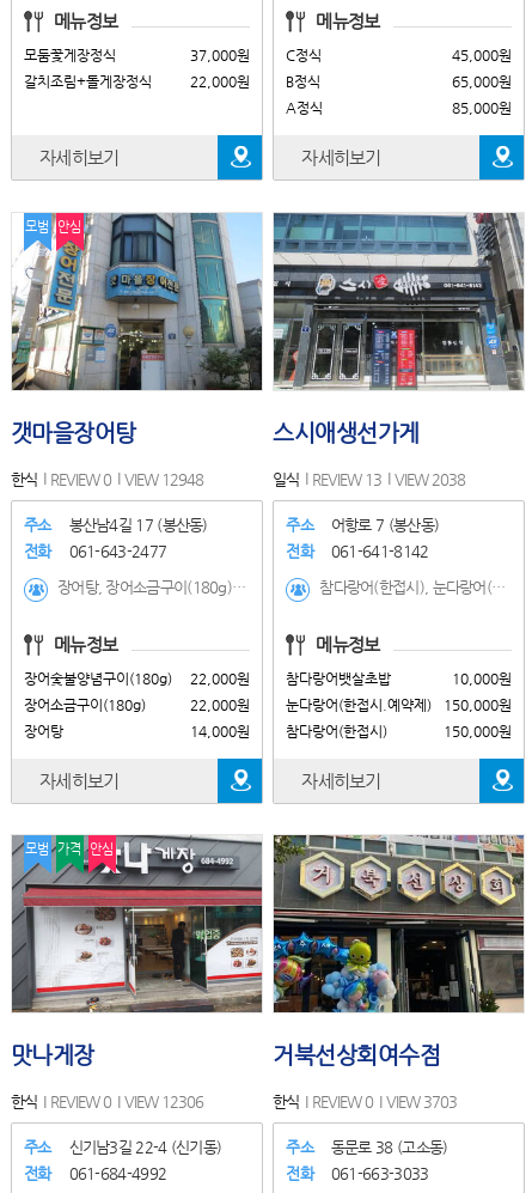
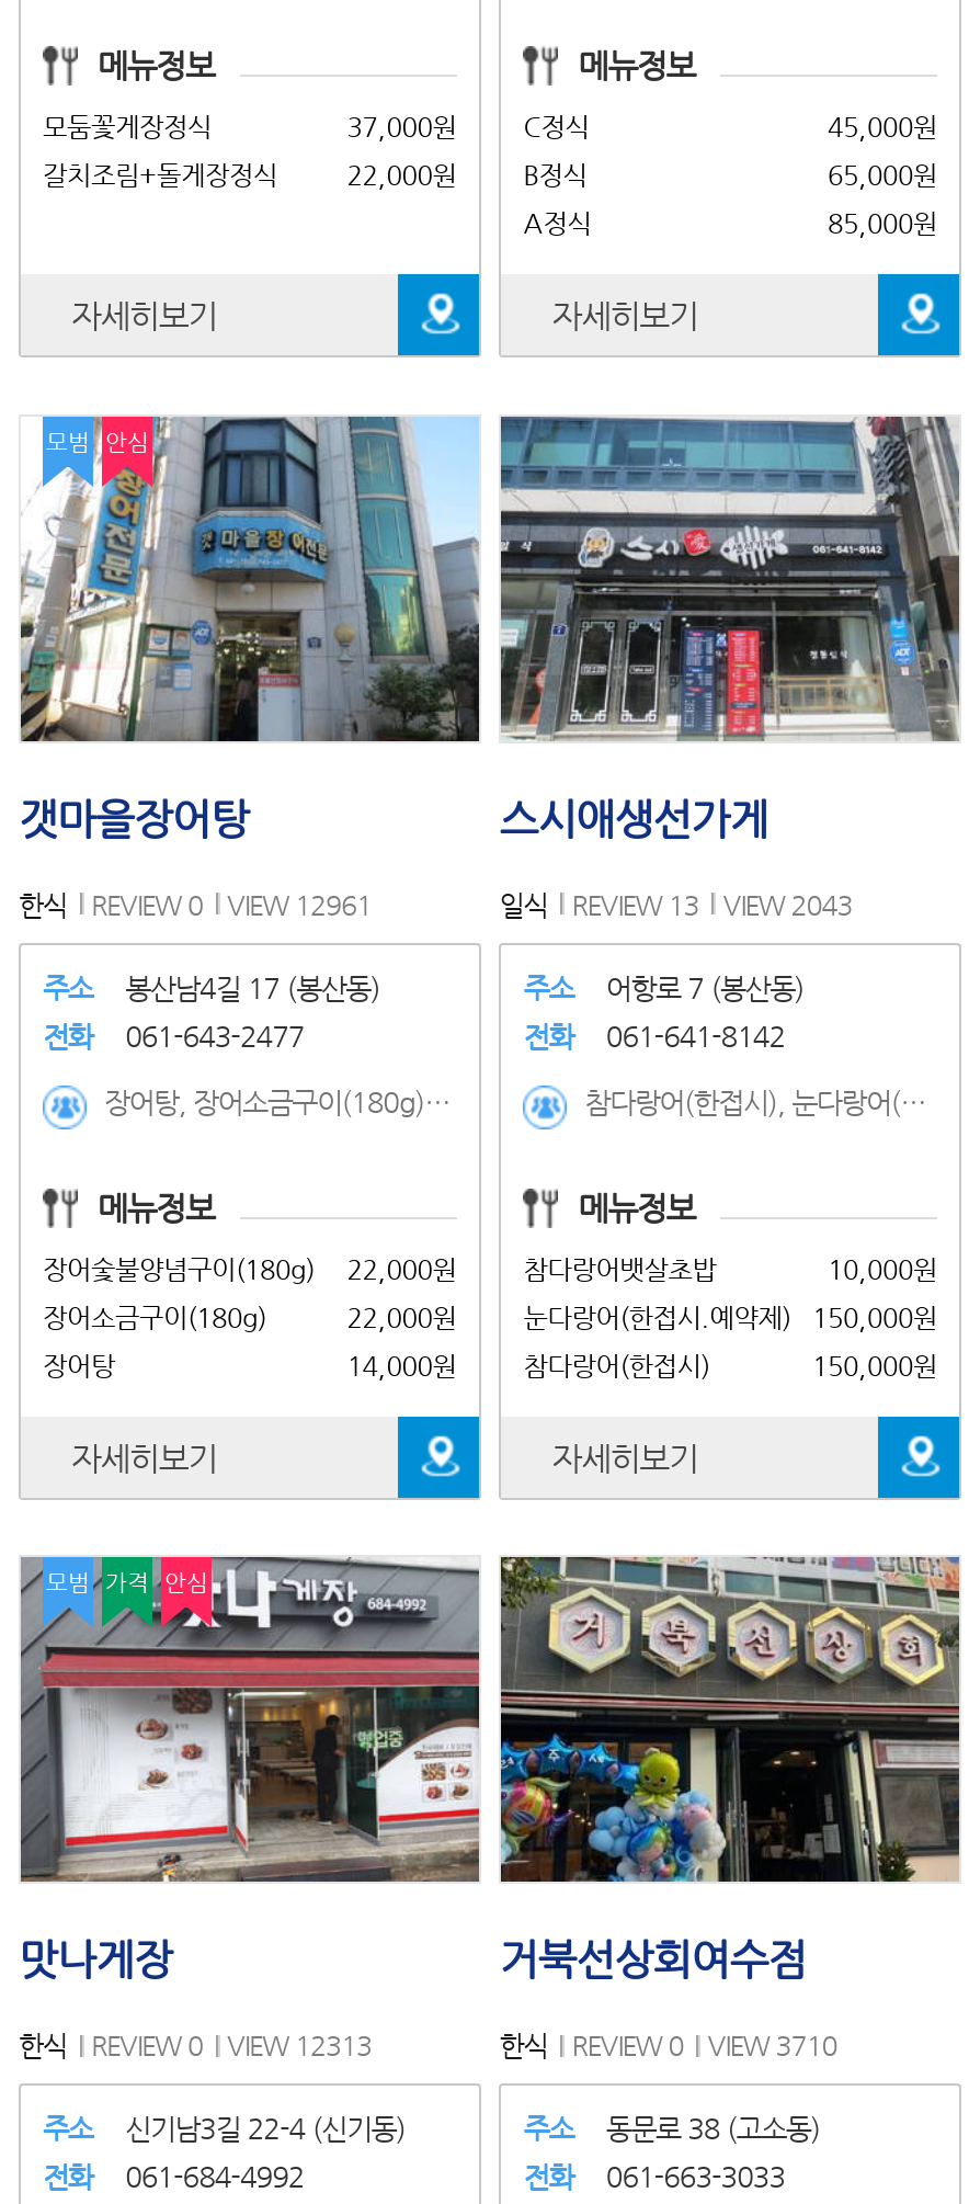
[11,470,203,488] 한식 REVIEW 0 VIEW 12948 -> [19,887,372,920] 한식 REVIEW 0 VIEW 12961
[273,470,465,488] 일식 REVIEW 13 VIEW 2038 -> [499,887,852,920] 일식 REVIEW 13 VIEW 2043
[11,1093,203,1111] 한식 REVIEW 0 VIEW 12306 -> [19,2029,372,2062] 한식 REVIEW 0 VIEW 12313
[273,1093,457,1111] 한식 REVIEW 0 VIEW 3703 -> [499,2029,837,2062] 한식 REVIEW 0 VIEW 3710

